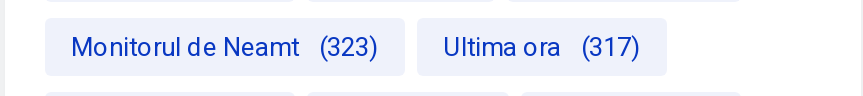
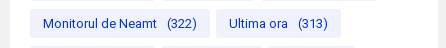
[71,32,379,62] Monitorul de Neamt (323) -> [43,16,197,31] Monitorul de Neamt (322)
[443,32,641,62] Ultima ora (317) -> [229,16,328,31] Ultima ora (313)

